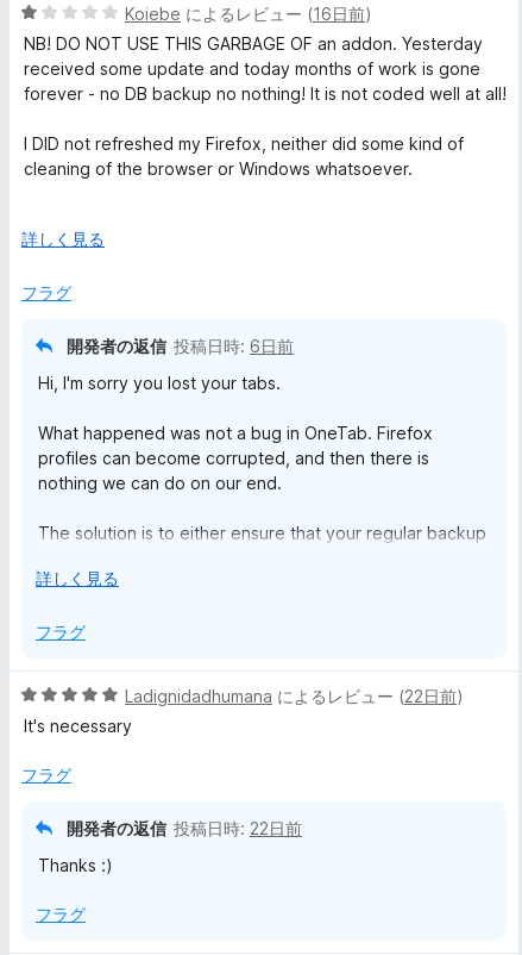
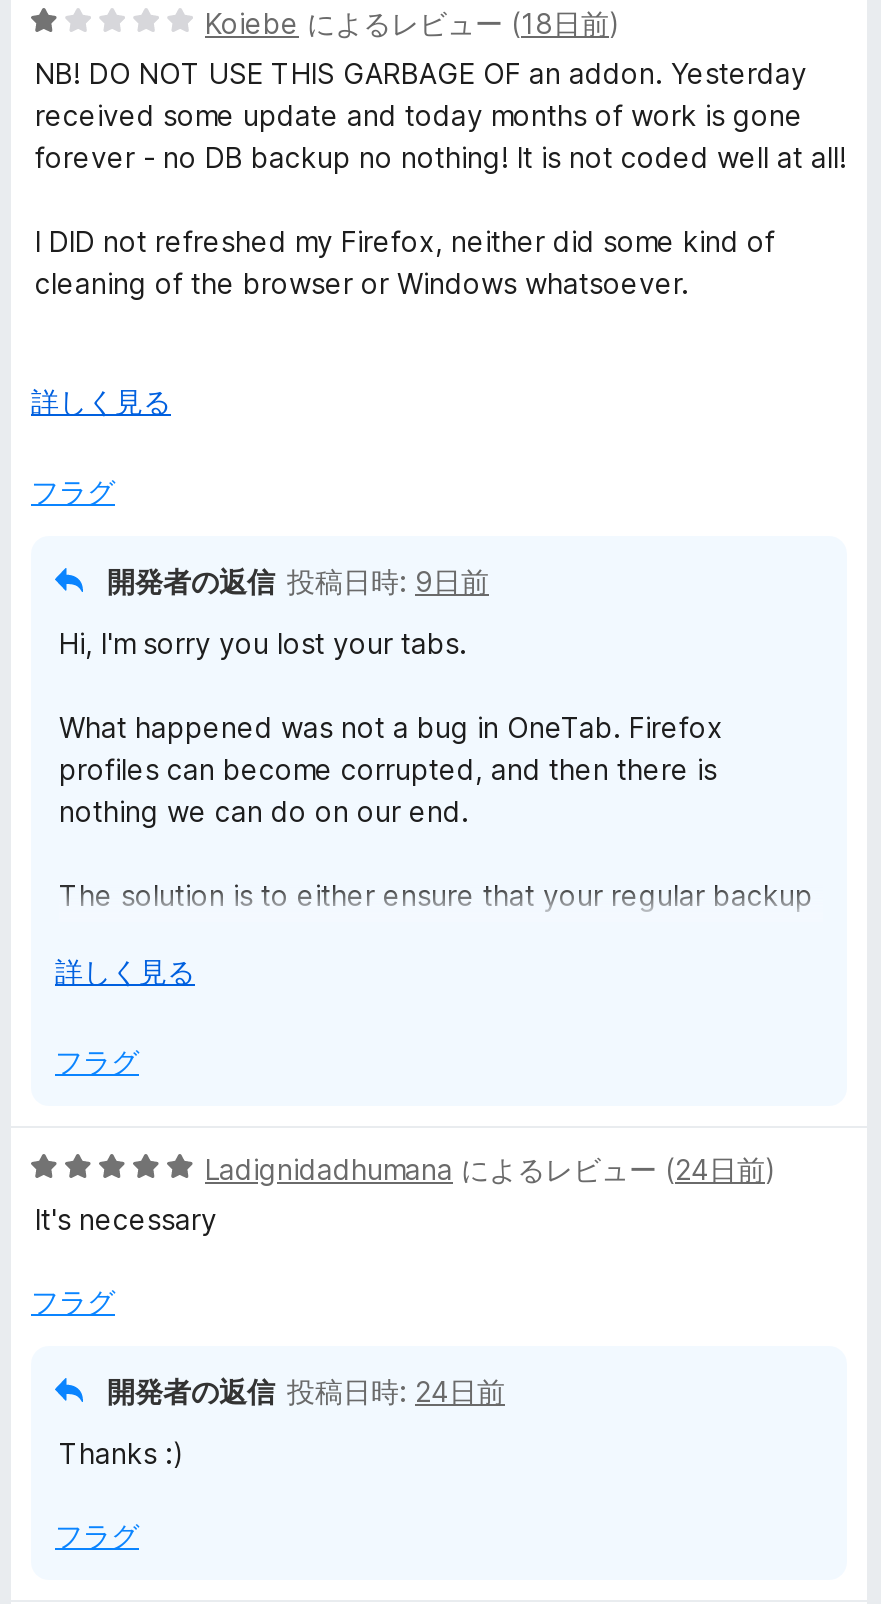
[125,4,372,24] Koiebeによるレビュー (16日前) -> [205,6,621,40] Koiebeによるレビュー (18日前)
[67,336,294,356] 開発者の返信 投稿日時: 6日前 -> [107,564,489,598] 開発者の返信 投稿日時: 9日前
[125,686,464,706] Ladignidadhumanaによるレビュー (22日前) -> [205,1152,777,1186] Ladignidadhumanaによるレビュー (24日前)
[67,818,302,838] 開発者の返信 投稿日時: 22日前 -> [107,1374,505,1408] 開発者の返信 投稿日時: 24日前

